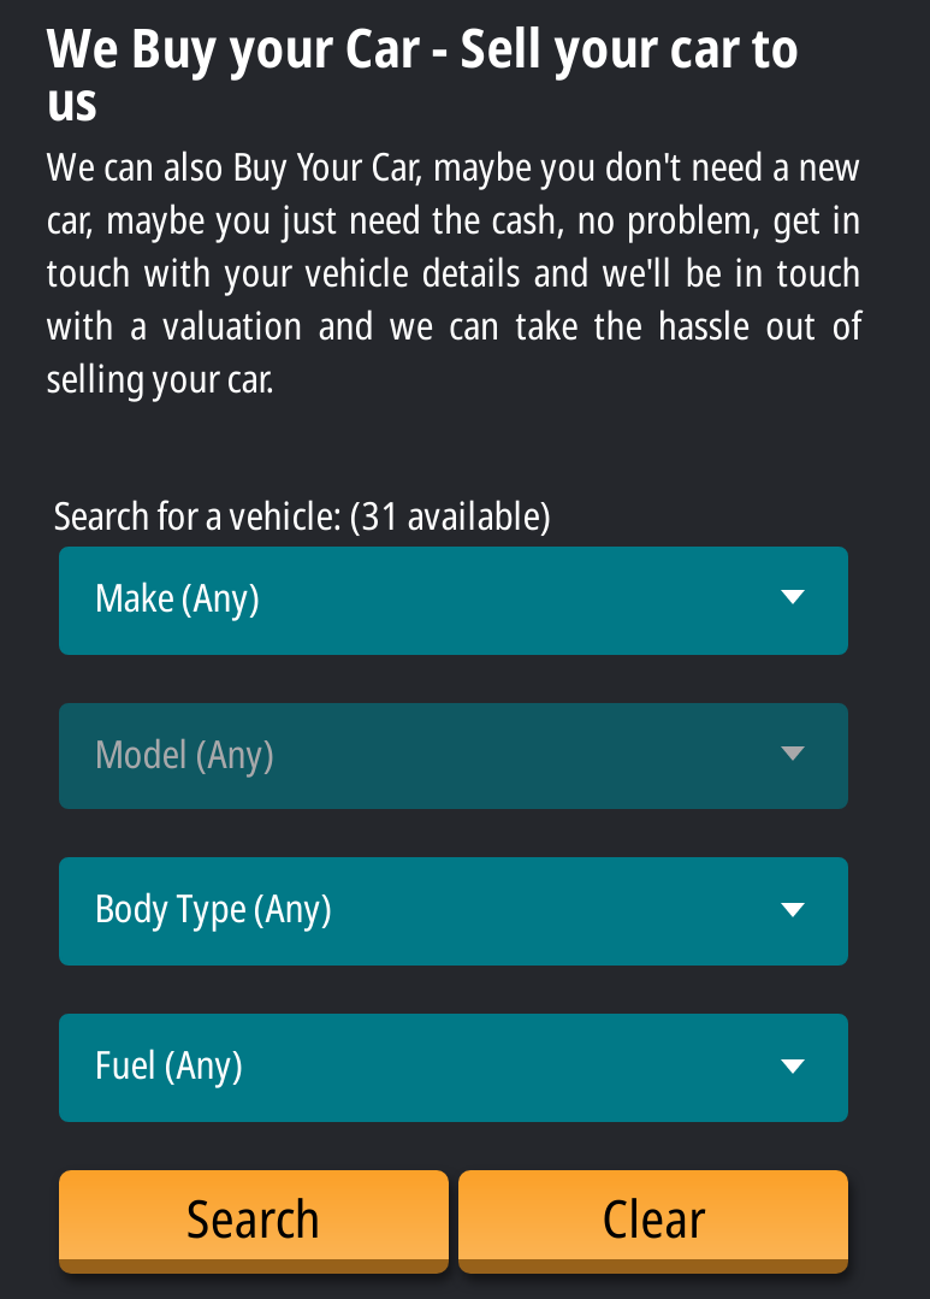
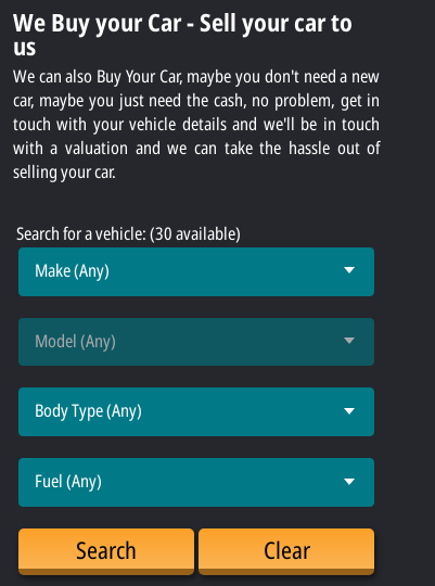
[54,488,552,541] Search for a vehicle: (31 available) -> [16,221,241,245] Search for a vehicle: (30 available)

